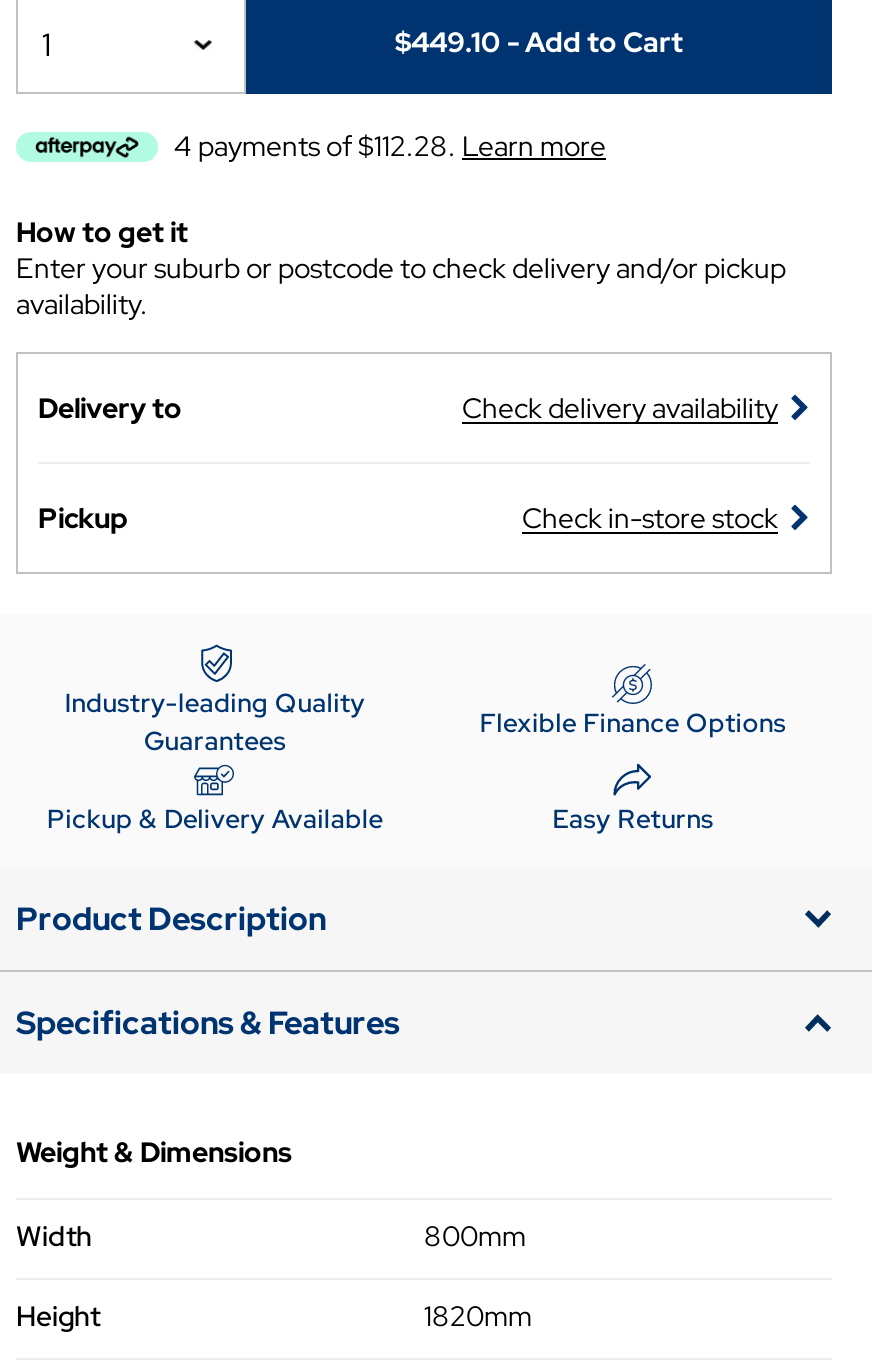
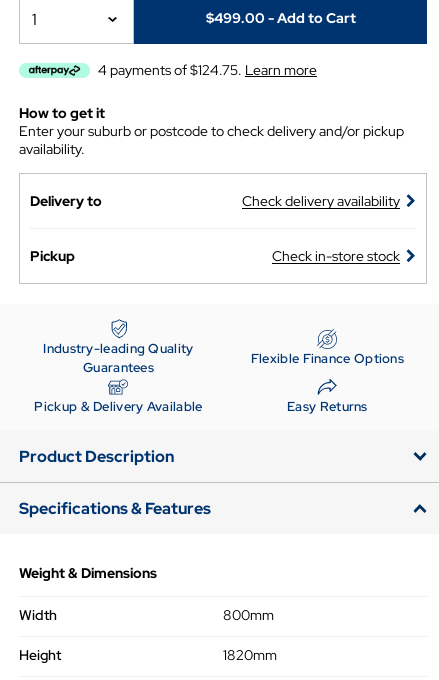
[395,25,683,61] $449.10 - Add to Cart -> [205,9,355,27] $499.00 - Add to Cart
[174,129,606,165] 4 payments of $112.28. Learn more -> [98,61,317,79] 4 payments of $124.75. Learn more

